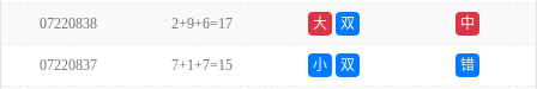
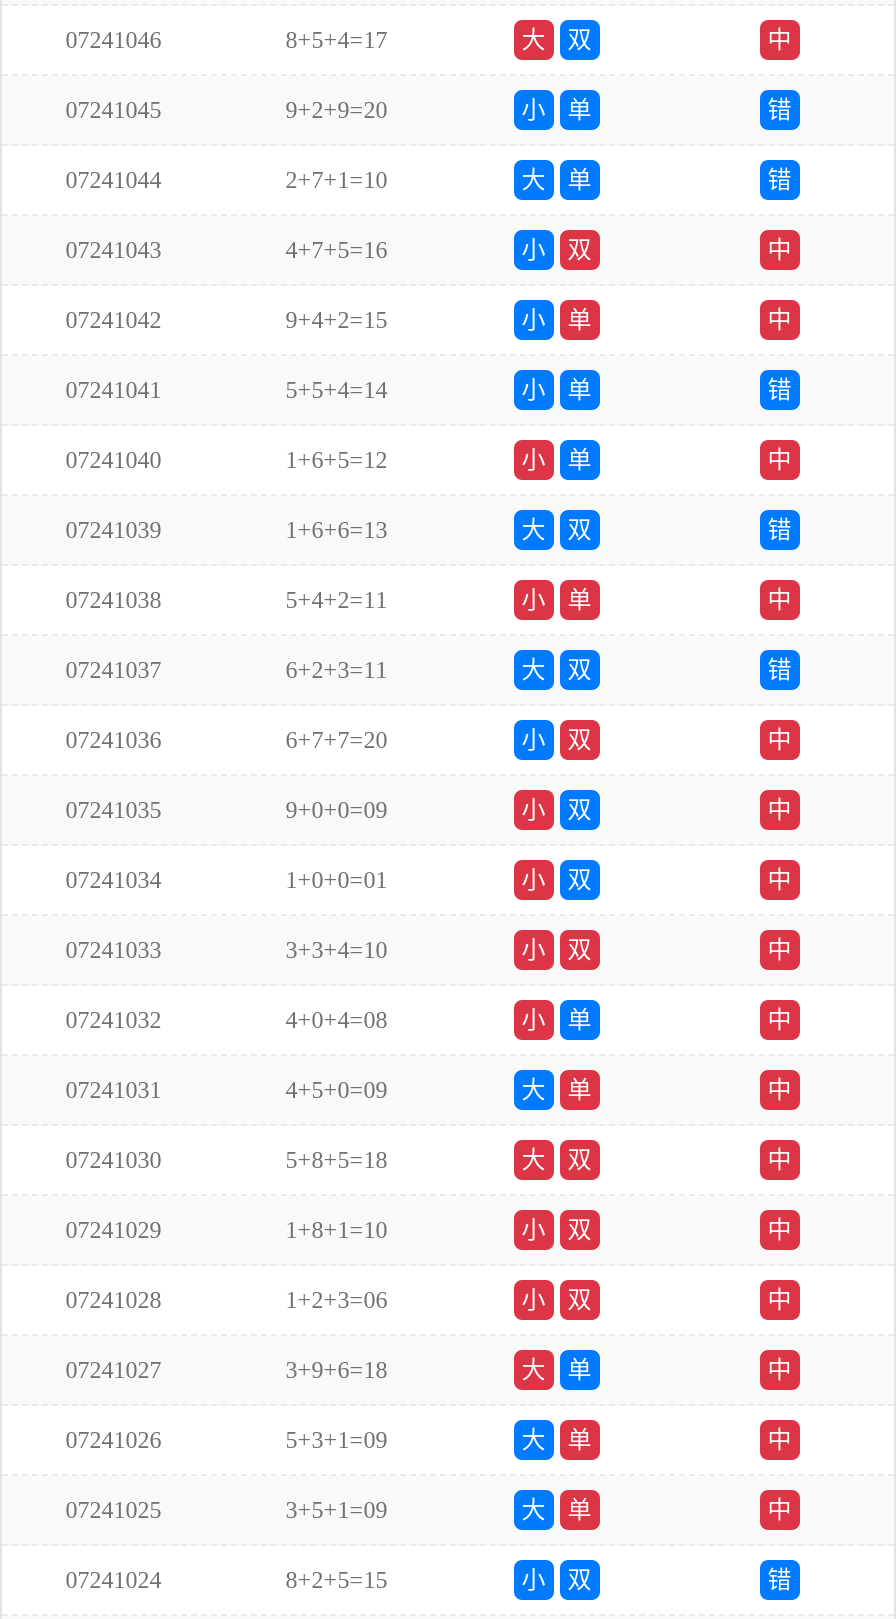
[39,15,232,32] 07220838 | 2+9+6=17 -> [66,26,388,54] 07241046 | 8+5+4=17
[39,57,232,74] 07220837 | 7+1+7=15 -> [66,96,792,1594] 07241045 | 9+2+9=20 | 小 | 单 | 错 | 07241044 | 2+7+1=10 | 大 | 单 | 错 | 07241043 | 4+7+5=16 | 小 | 双 | 中 | 07241042 | 9+4+2=15 | 小 | 单 | 中 | 07241041 | 5+5+4=14 | 小 | 单 | 错 | 07241040 | 1+6+5=12 | 小 | 单 | 中 | 07241039 | 1+6+6=13 | 大 | 双 | 错 | 07241038 | 5+4+2=11 | 小 | 单 | 中 | 07241037 | 6+2+3=11 | 大 | 双 | 错 | 07241036 | 6+7+7=20 | 小 | 双 | 中 | 07241035 | 9+0+0=09 | 小 | 双 | 中 | 07241034 | 1+0+0=01 | 小 | 双 | 中 | 07241033 | 3+3+4=10 | 小 | 双 | 中 | 07241032 | 4+0+4=08 | 小 | 单 | 中 | 07241031 | 4+5+0=09 | 大 | 单 | 中 | 07241030 | 5+8+5=18 | 大 | 双 | 中 | 07241029 | 1+8+1=10 | 小 | 双 | 中 | 07241028 | 1+2+3=06 | 小 | 双 | 中 | 07241027 | 3+9+6=18 | 大 | 单 | 中 | 07241026 | 5+3+1=09 | 大 | 单 | 中 | 07241025 | 3+5+1=09 | 大 | 单 | 中 | 07241024 | 8+2+5=15

